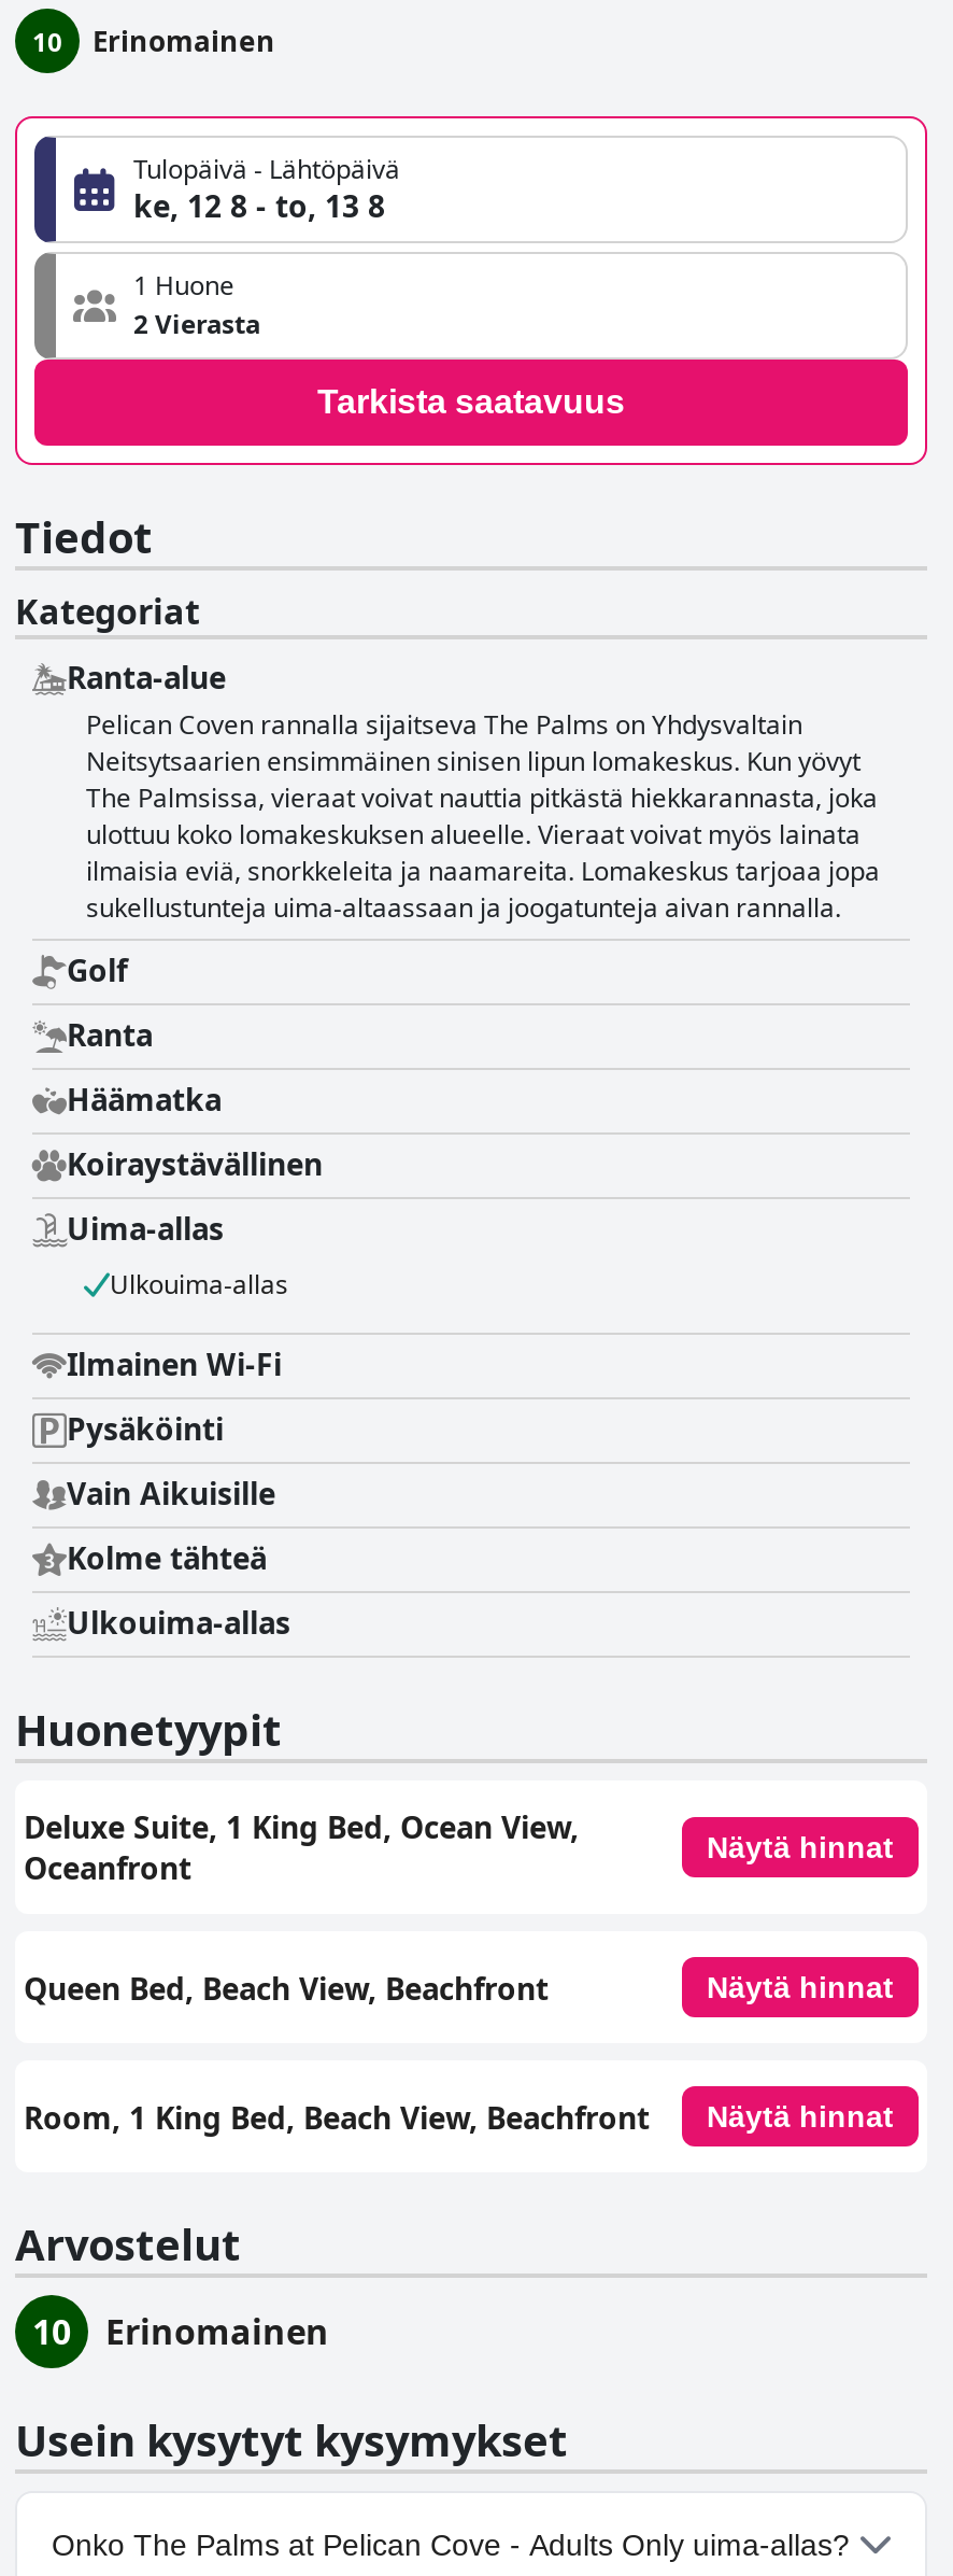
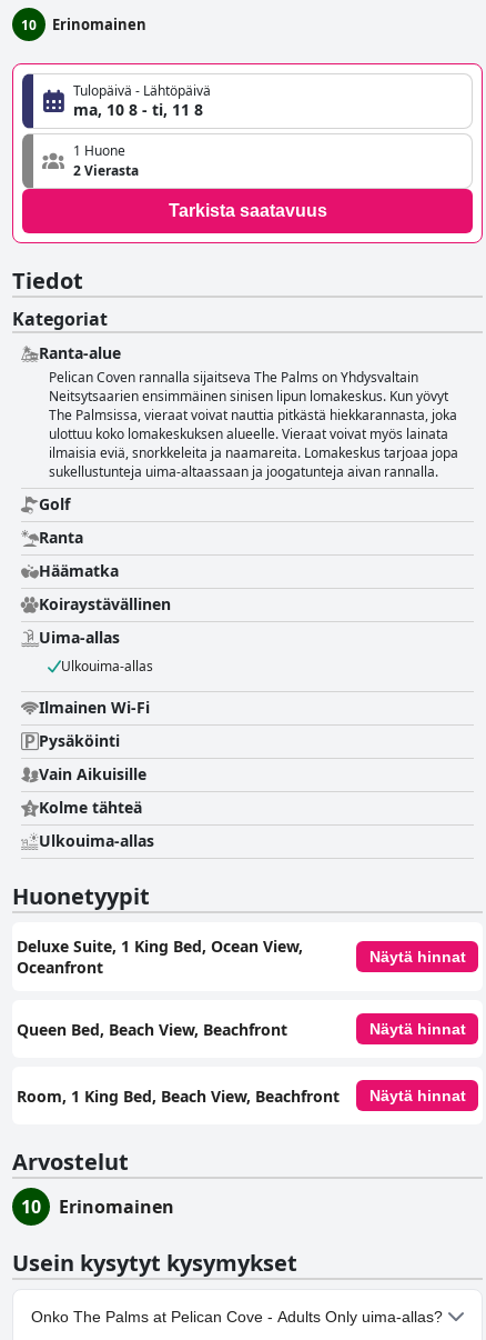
[133,185,385,226] ke, 12 8 - to, 13 8 -> [73,99,203,120] ma, 10 8 - ti, 11 8

